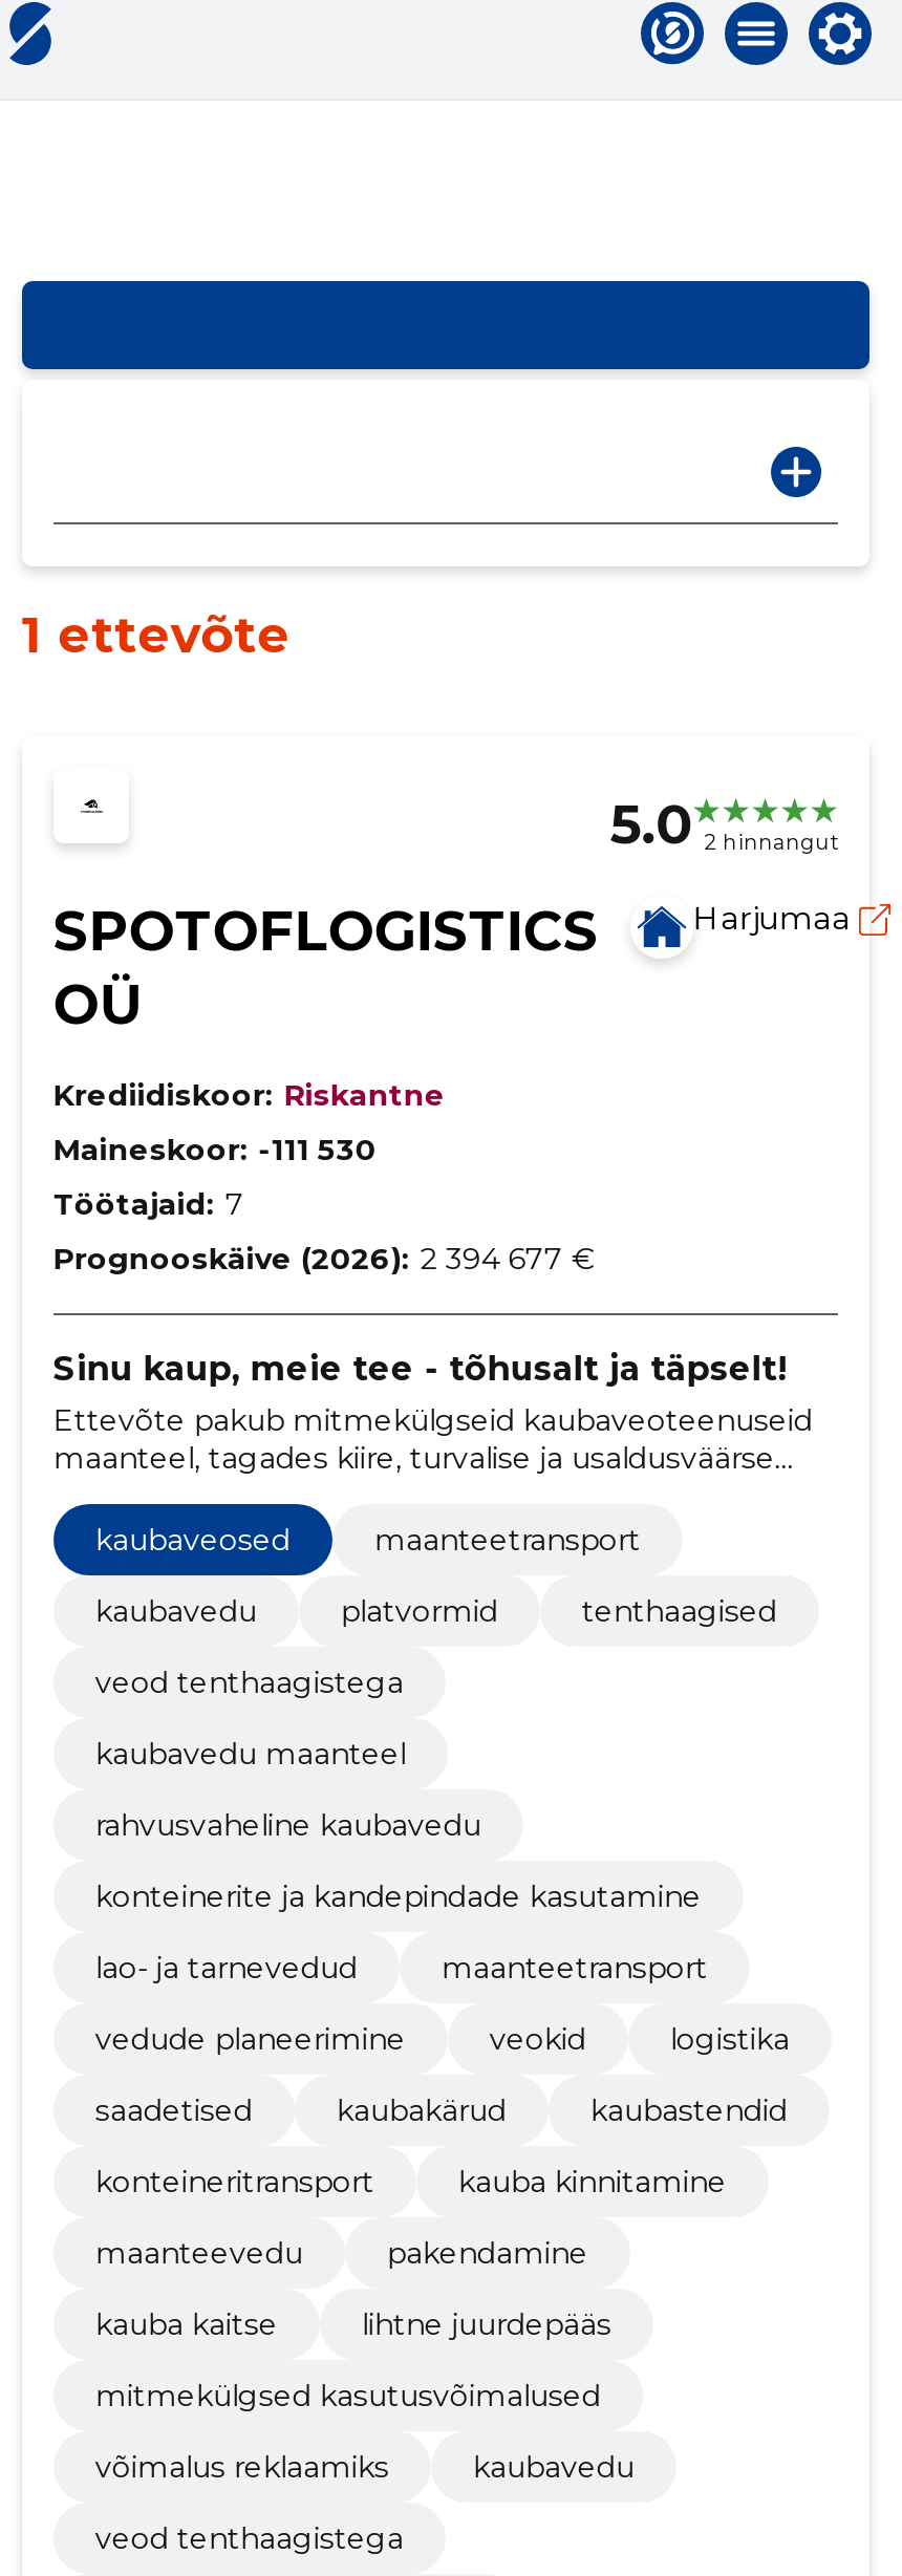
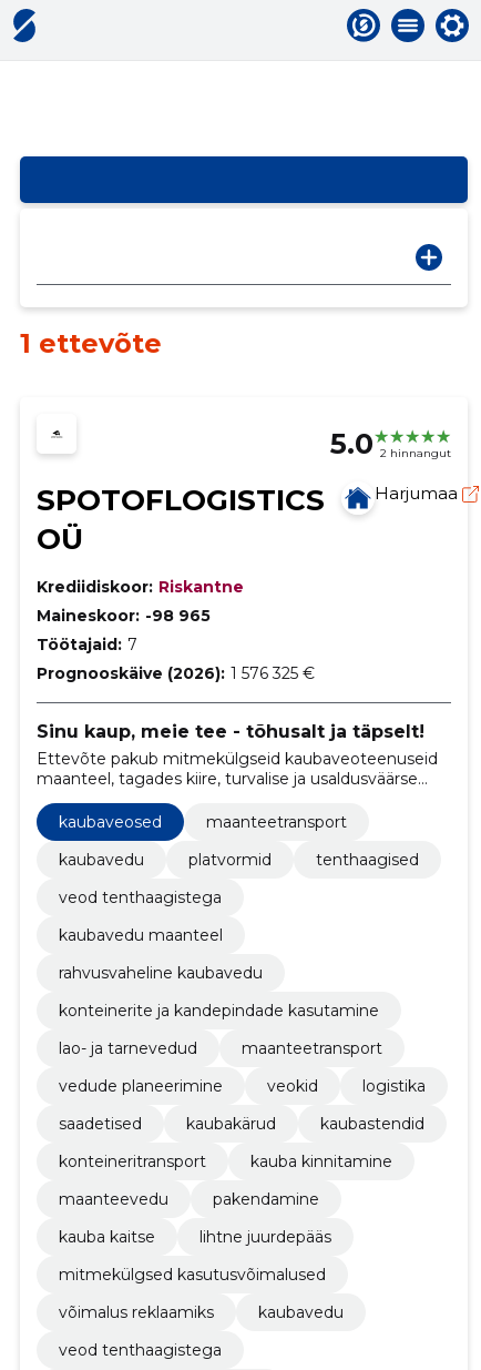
[53,1131,376,1168] Maineskoor: -111 530 -> [36,606,210,626] Maineskoor: -98 965
[53,1240,594,1278] Prognooskäive (2026): 2 394 677 € -> [36,663,315,683] Prognooskäive (2026): 1 576 325 €

